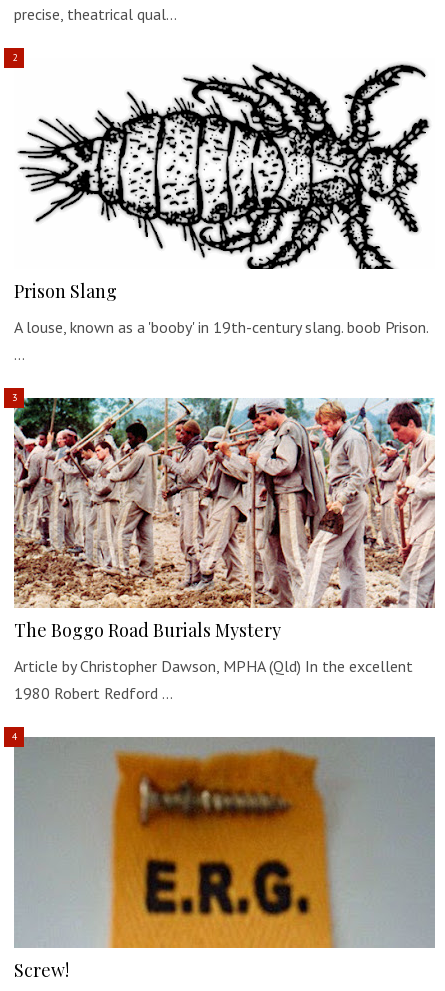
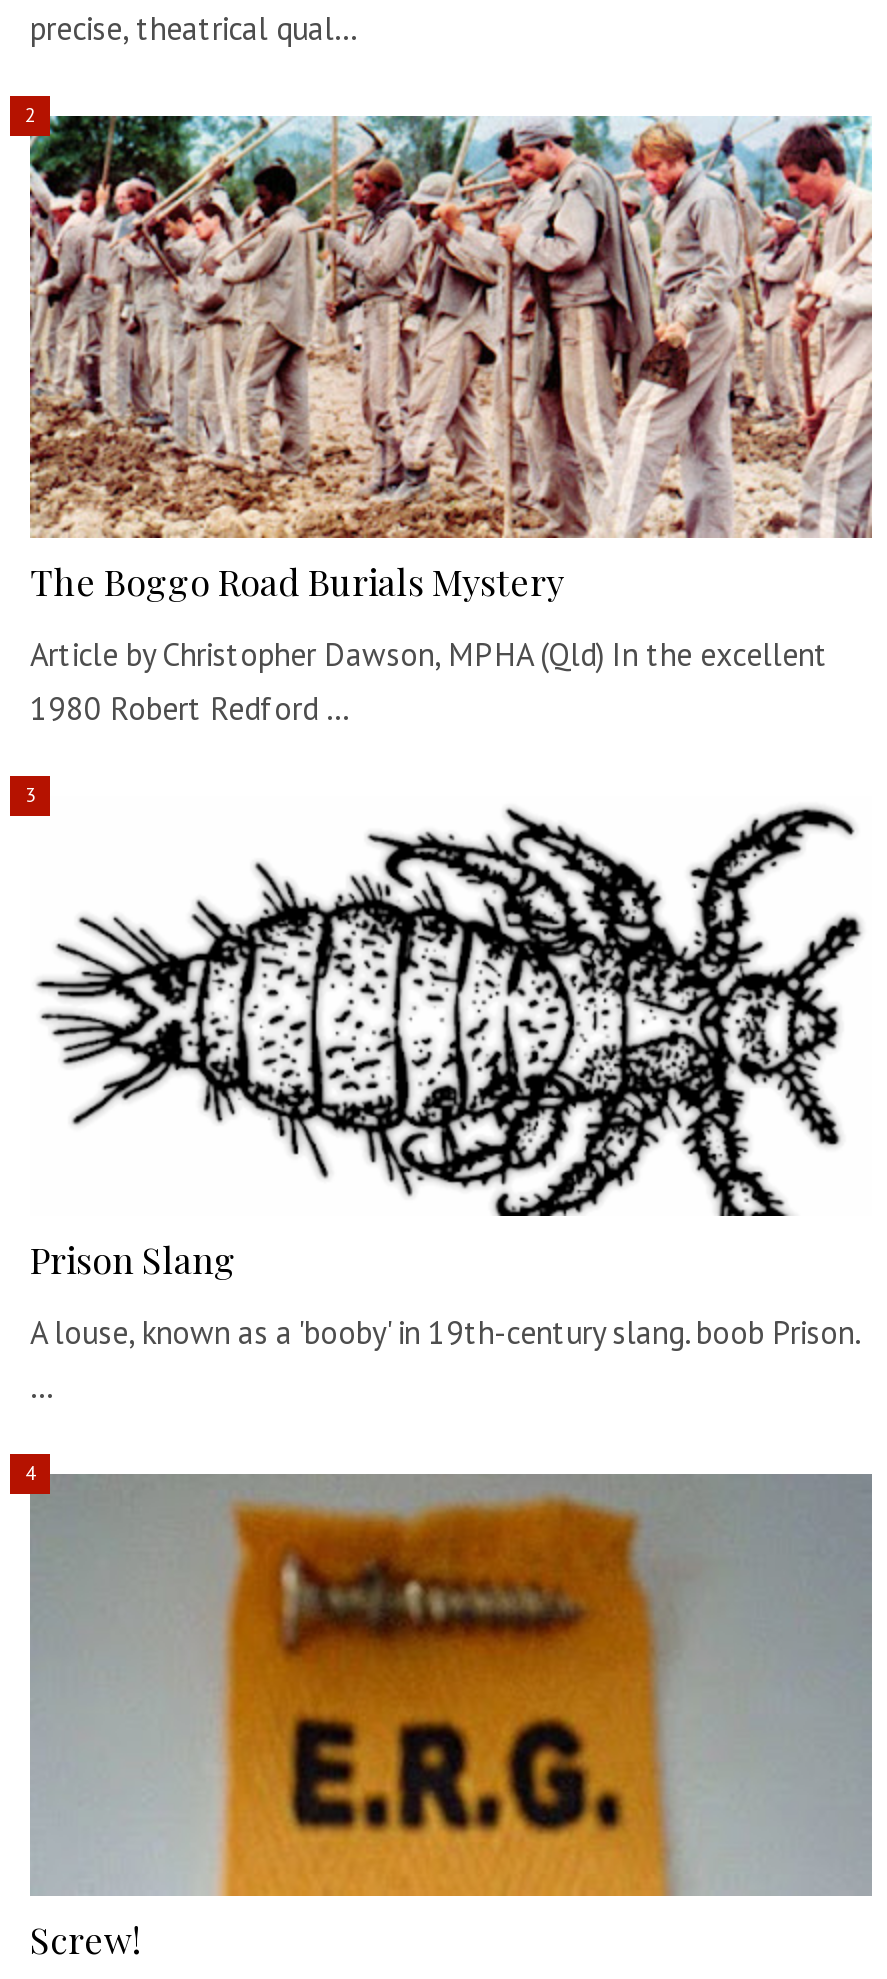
moved [14,279,428,337] -> [30,1237,858,1353]: Prison Slang | A louse, known as a 'booby' in 19th-century slang. boob Prison.
moved [13,398,435,703] -> [28,114,874,728]: [image] | The Boggo Road Burials Mystery | Article by Christopher Dawson, MPHA (Qld) In the excellent | 1980 Robert Redford …

